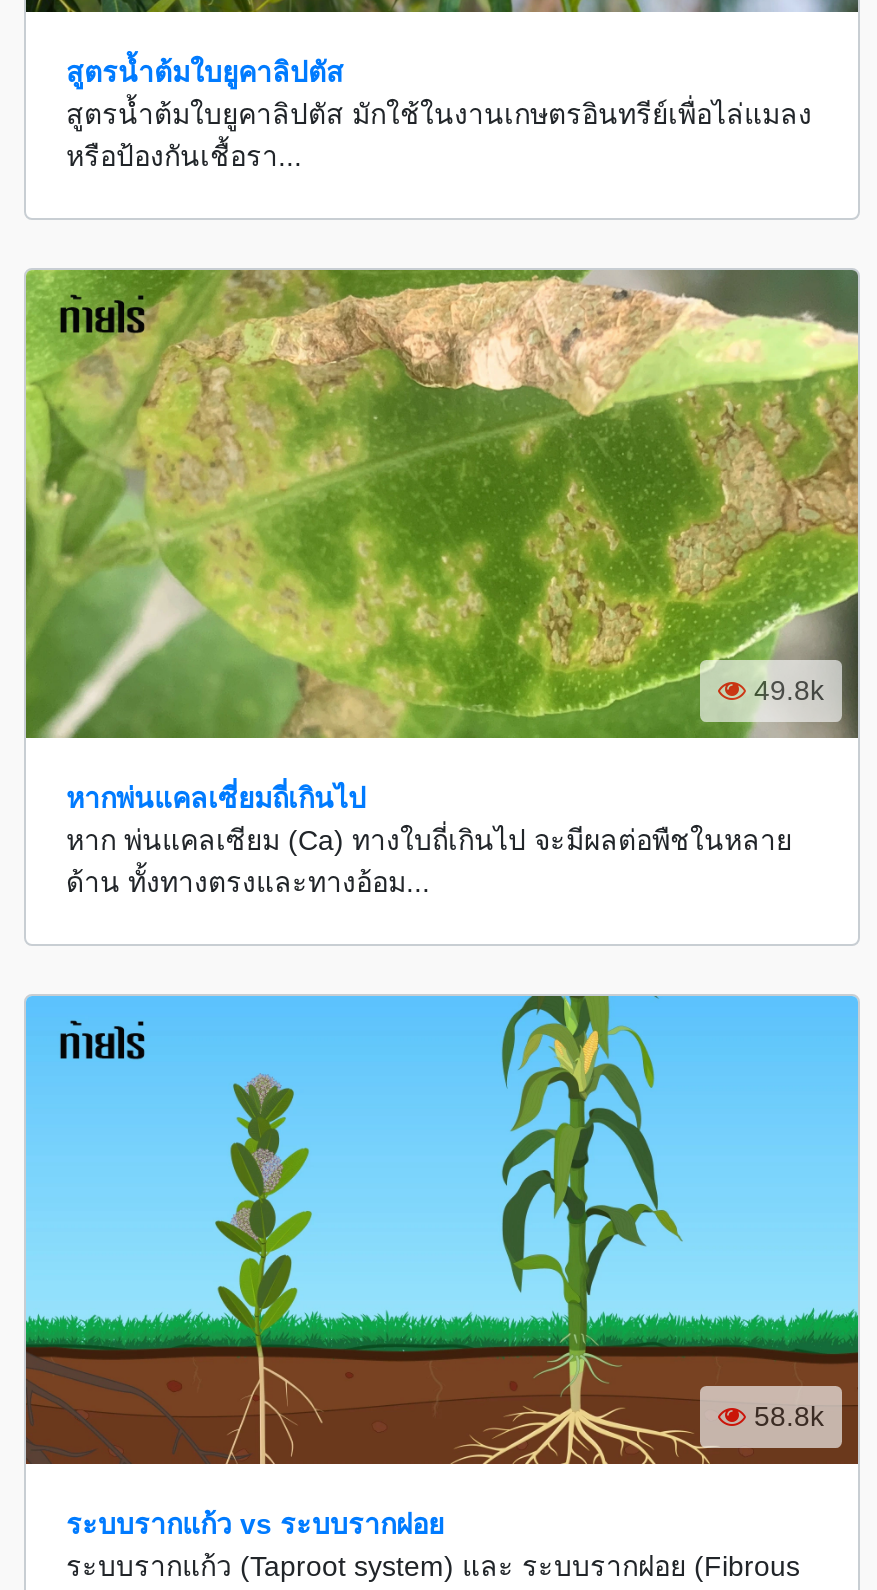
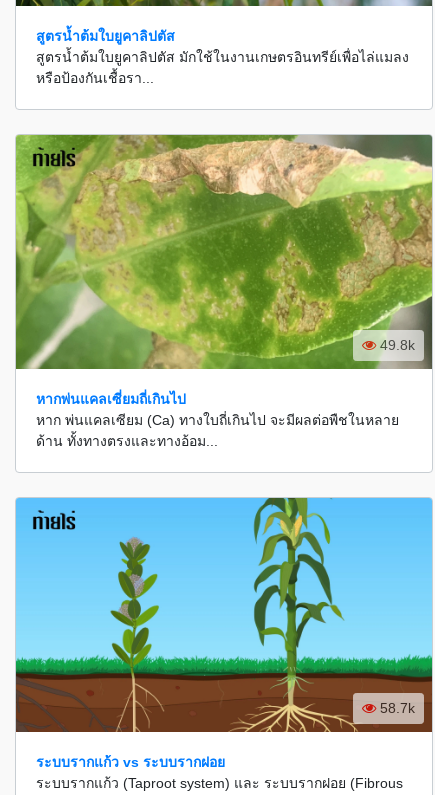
[746,1400,824,1432] 58.8k -> [376,700,415,716] 58.7k

